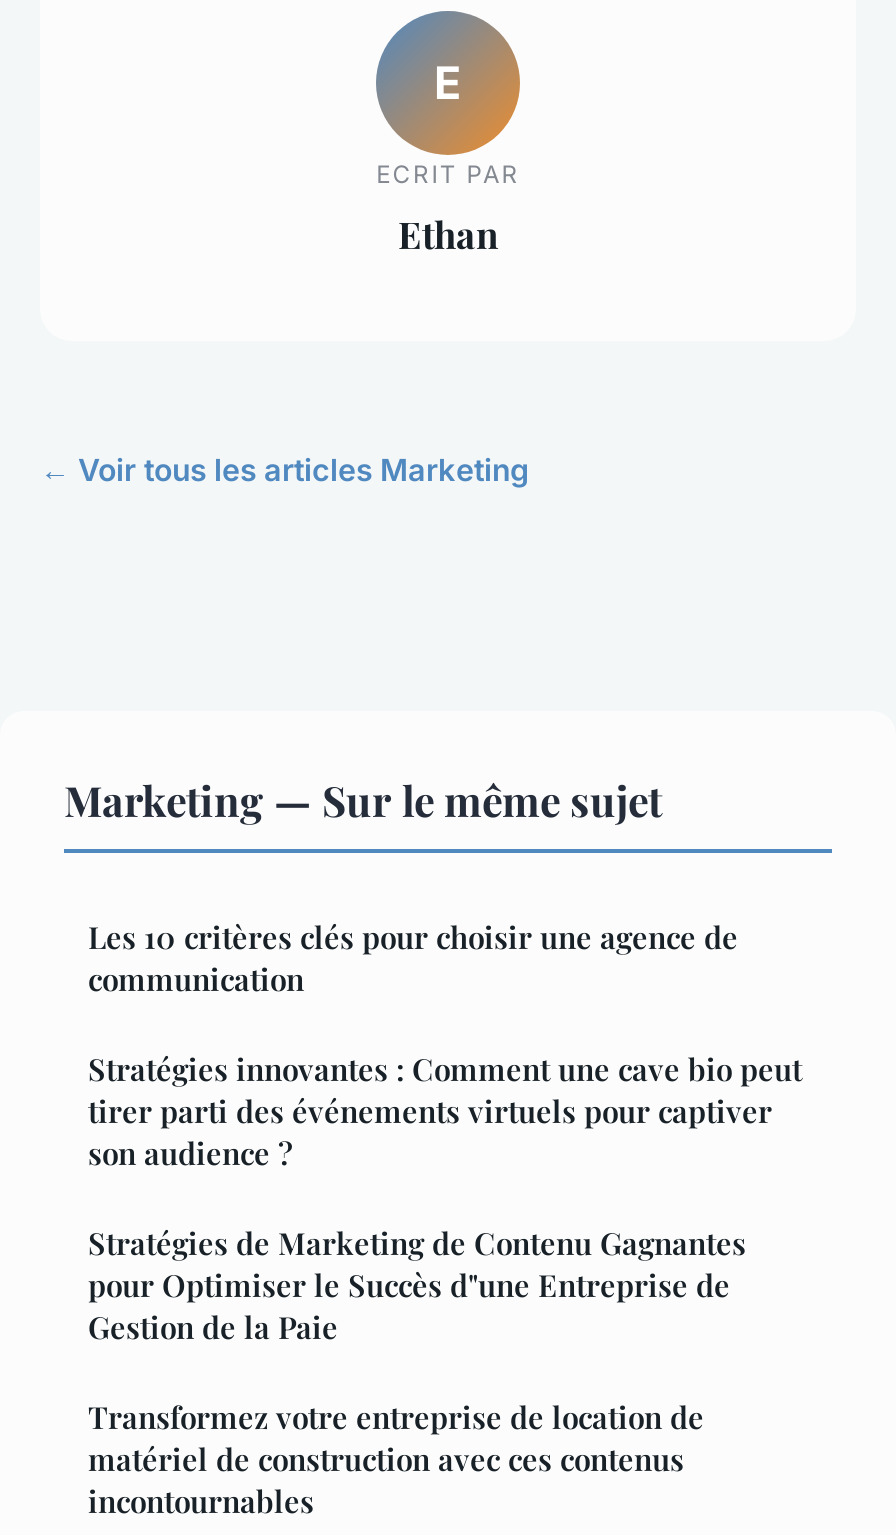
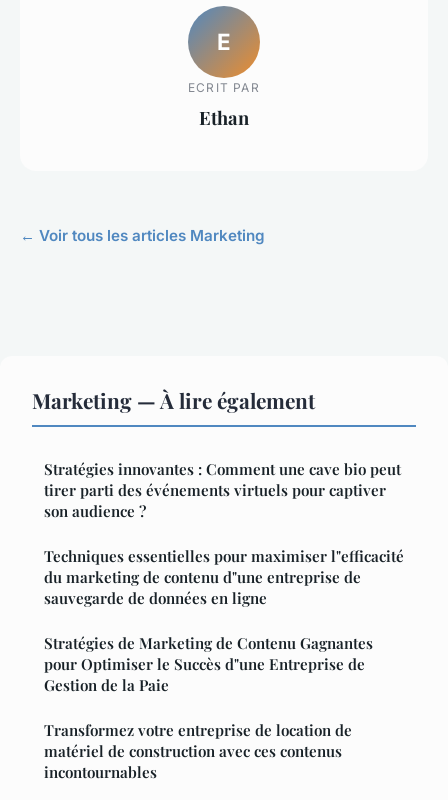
[64,771,738,999] Marketing — Sur le même sujet | Les 10 critères clés pour choisir une agence de | communication -> [32,386,315,414] Marketing — À lire également
moved [88,1049,802,1173] -> [44,459,401,521]: Stratégies innovantes : Comment une cave bio peut | tirer parti des événements virtuels pour captiver | son audience ?
none -> [44,546,404,608] Techniques essentielles pour maximiser l"efficacité | du marketing de contenu d"une entreprise de | sauvegarde de données en ligne

